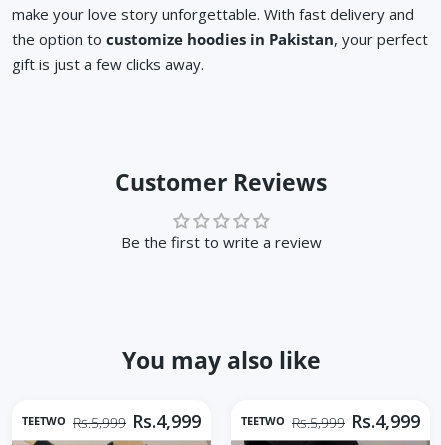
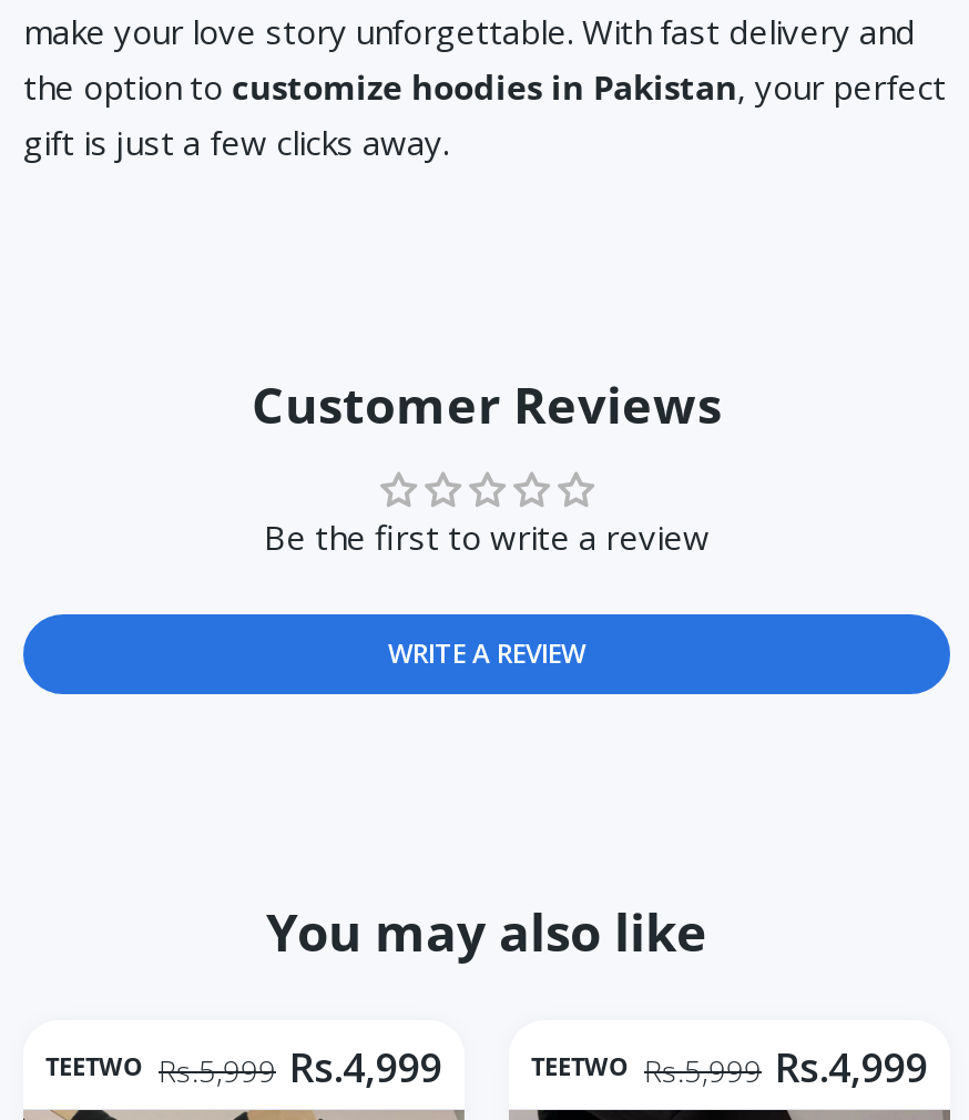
none -> [388,634,585,672] WRITE A REVIEW

